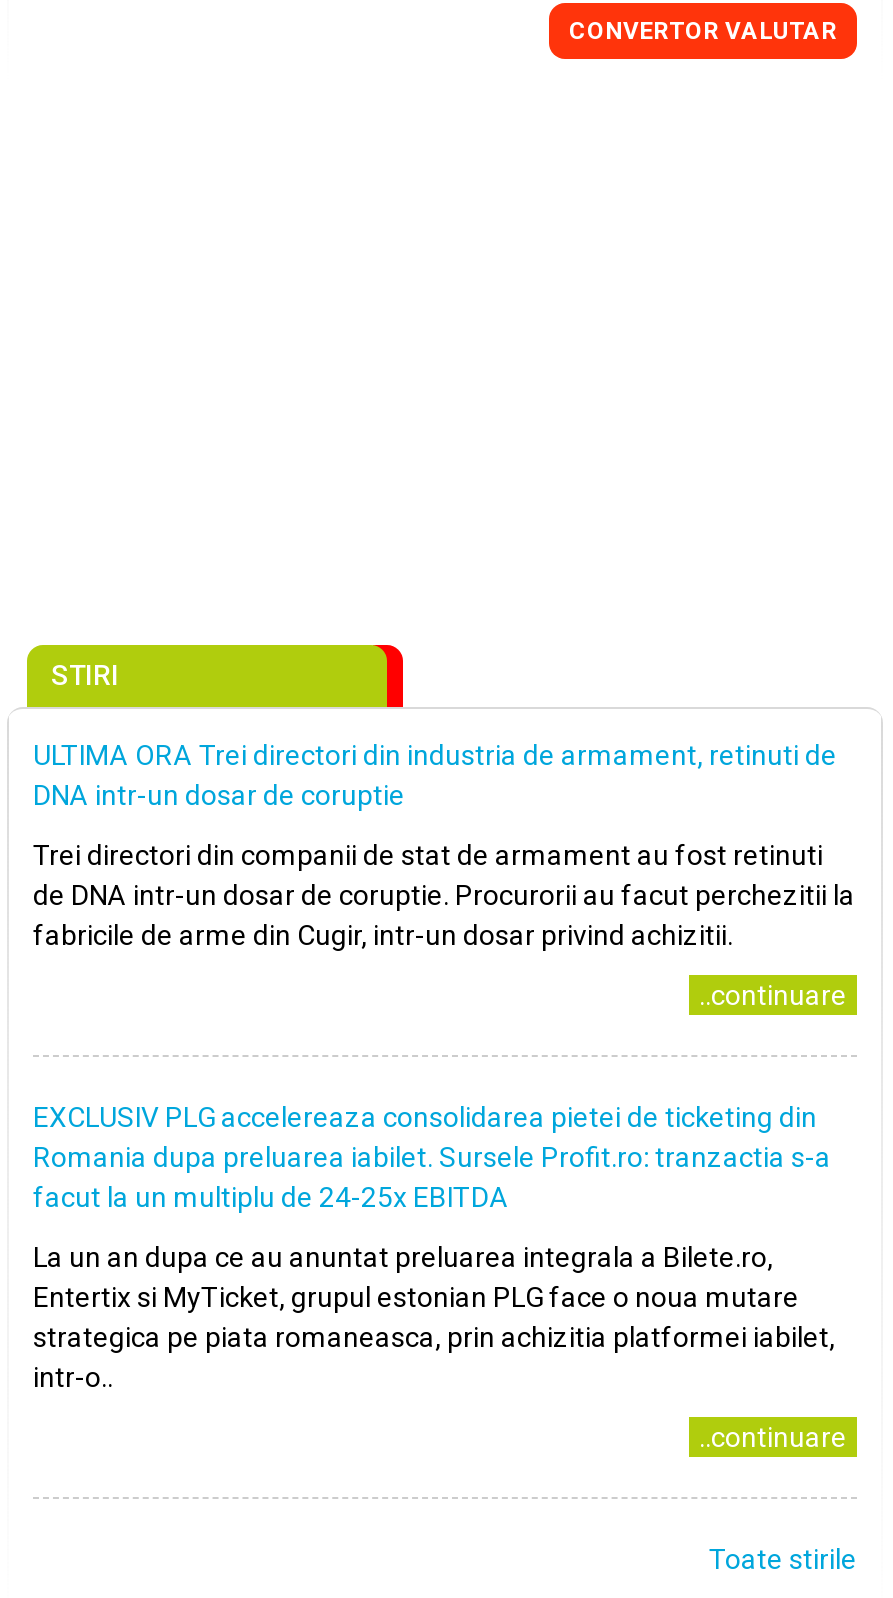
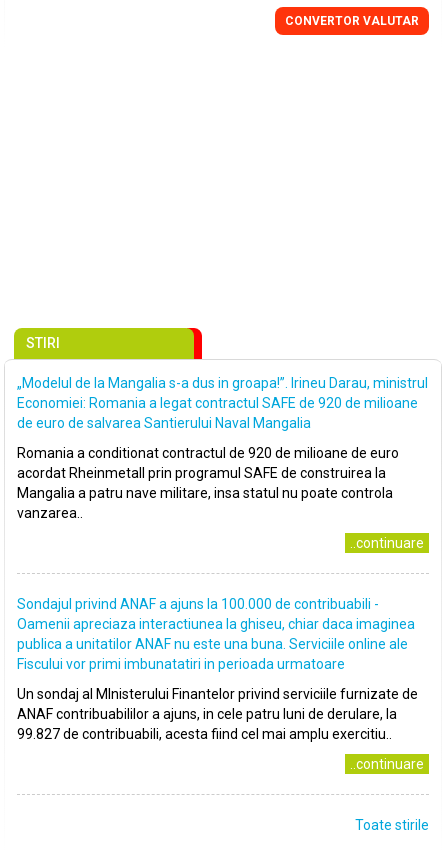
[33,739,837,811] ULTIMA ORA Trei directori din industria de armament, retinuti de | DNA intr-un dosar de coruptie -> [17,375,428,431] „Modelul de la Mangalia s-a dus in groapa!”. Irineu Darau, ministrul | Economiei: Romania a legat contractul SAFE de 920 de milioane | de euro de salvarea Santierului Naval Mangalia
[33,839,855,951] Trei directori din companii de stat de armament au fost retinuti | de DNA intr-un dosar de coruptie. Procurorii au facut perchezitii la | fabricile de arme din Cugir, intr-un dosar privind achizitii. -> [17,445,399,521] Romania a conditionat contractul de 920 de milioane de euro | acordat Rheinmetall prin programul SAFE de construirea la | Mangalia a patru nave militare, insa statul nu poate controla | vanzarea..
[33,1101,831,1213] EXCLUSIV PLG accelereaza consolidarea pietei de ticketing din | Romania dupa preluarea iabilet. Sursele Profit.ro: tranzactia s-a | facut la un multiplu de 24-25x EBITDA -> [17,596,415,672] Sondajul privind ANAF a ajuns la 100.000 de contribuabili - | Oamenii apreciaza interactiunea la ghiseu, chiar daca imaginea | publica a unitatilor ANAF nu este una buna. Serviciile online ale | Fiscului vor primi imbunatatiri in perioada urmatoare
[33,1241,835,1393] La un an dupa ce au anuntat preluarea integrala a Bilete.ro, | Entertix si MyTicket, grupul estonian PLG face o noua mutare | strategica pe piata romaneasca, prin achizitia platformei iabilet, | intr-o.. -> [17,686,418,742] Un sondaj al MInisterului Finantelor privind serviciile furnizate de | ANAF contribuabililor a ajuns, in cele patru luni de derulare, la | 99.827 de contribuabili, acesta fiind cel mai amplu exercitiu..

